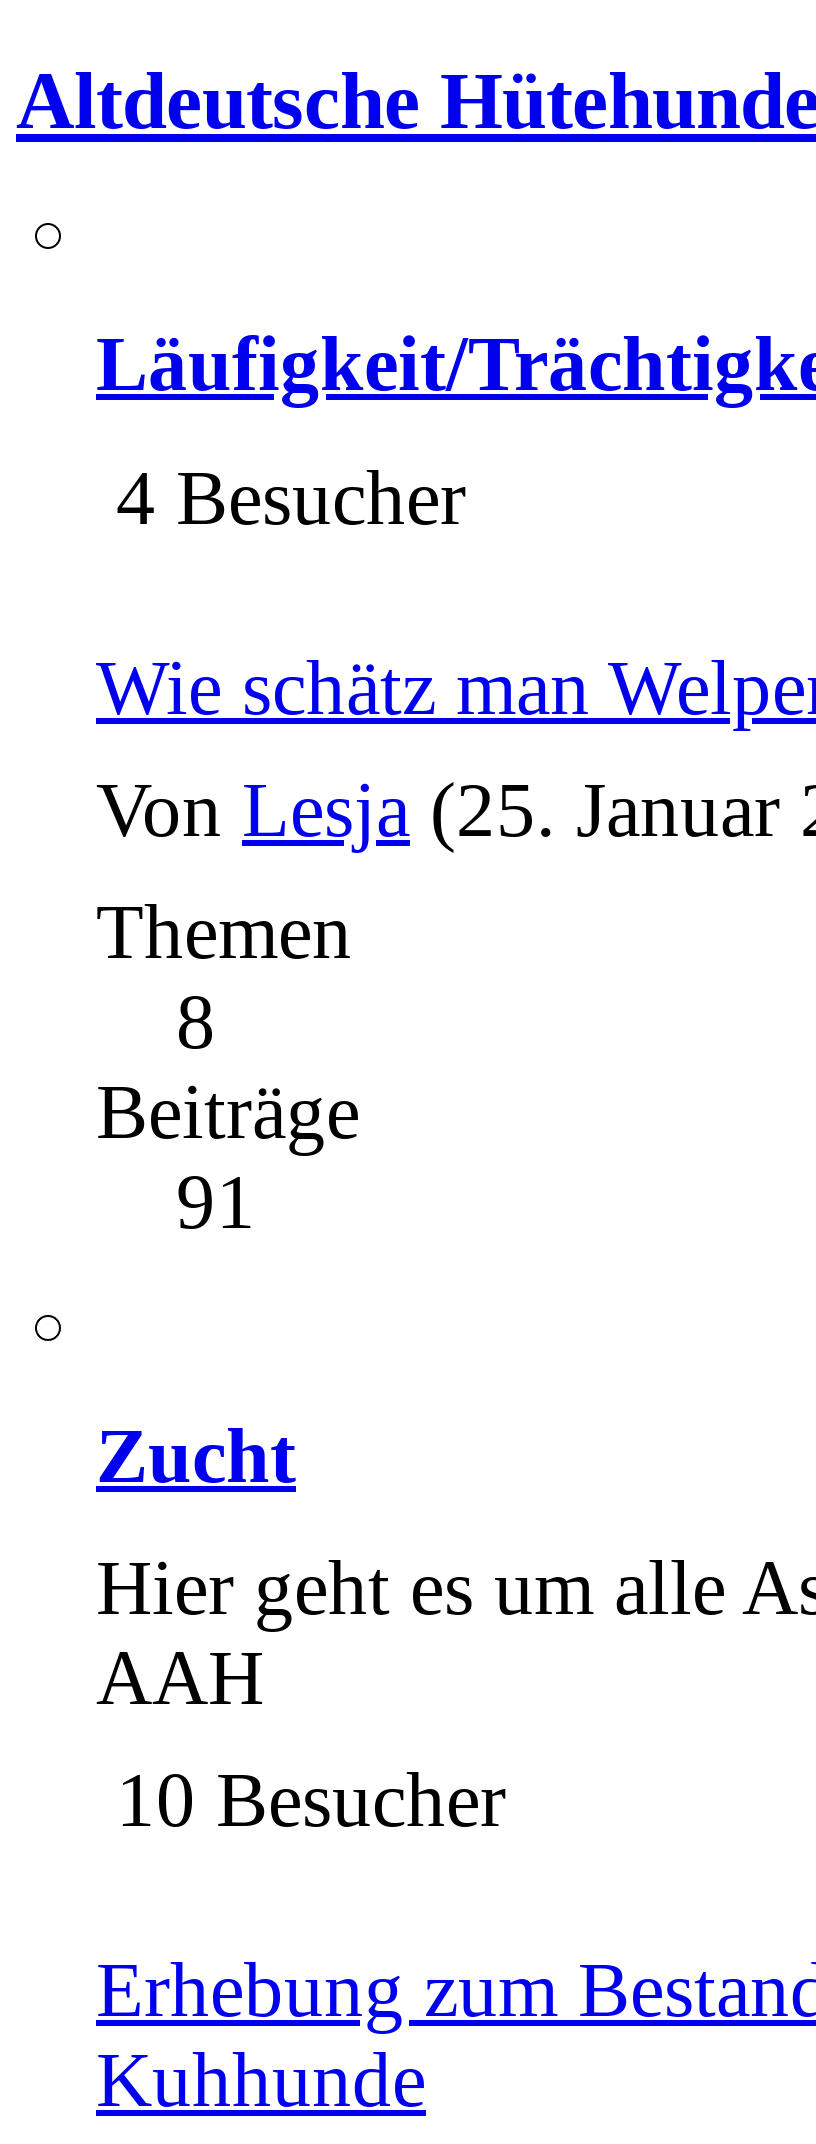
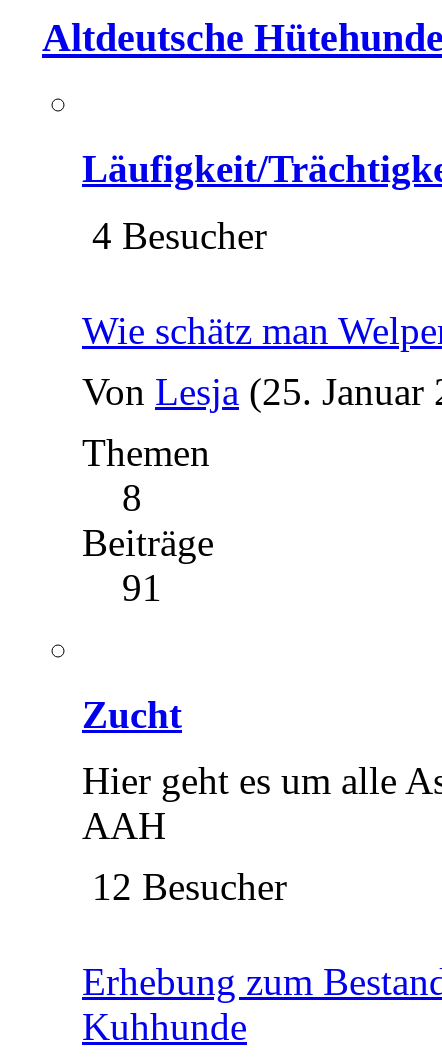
[96,1756,506,1842] 10 Besucher -> [82,865,287,908] 12 Besucher

